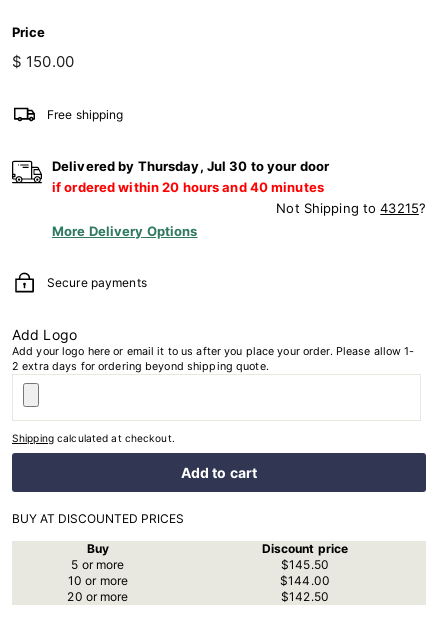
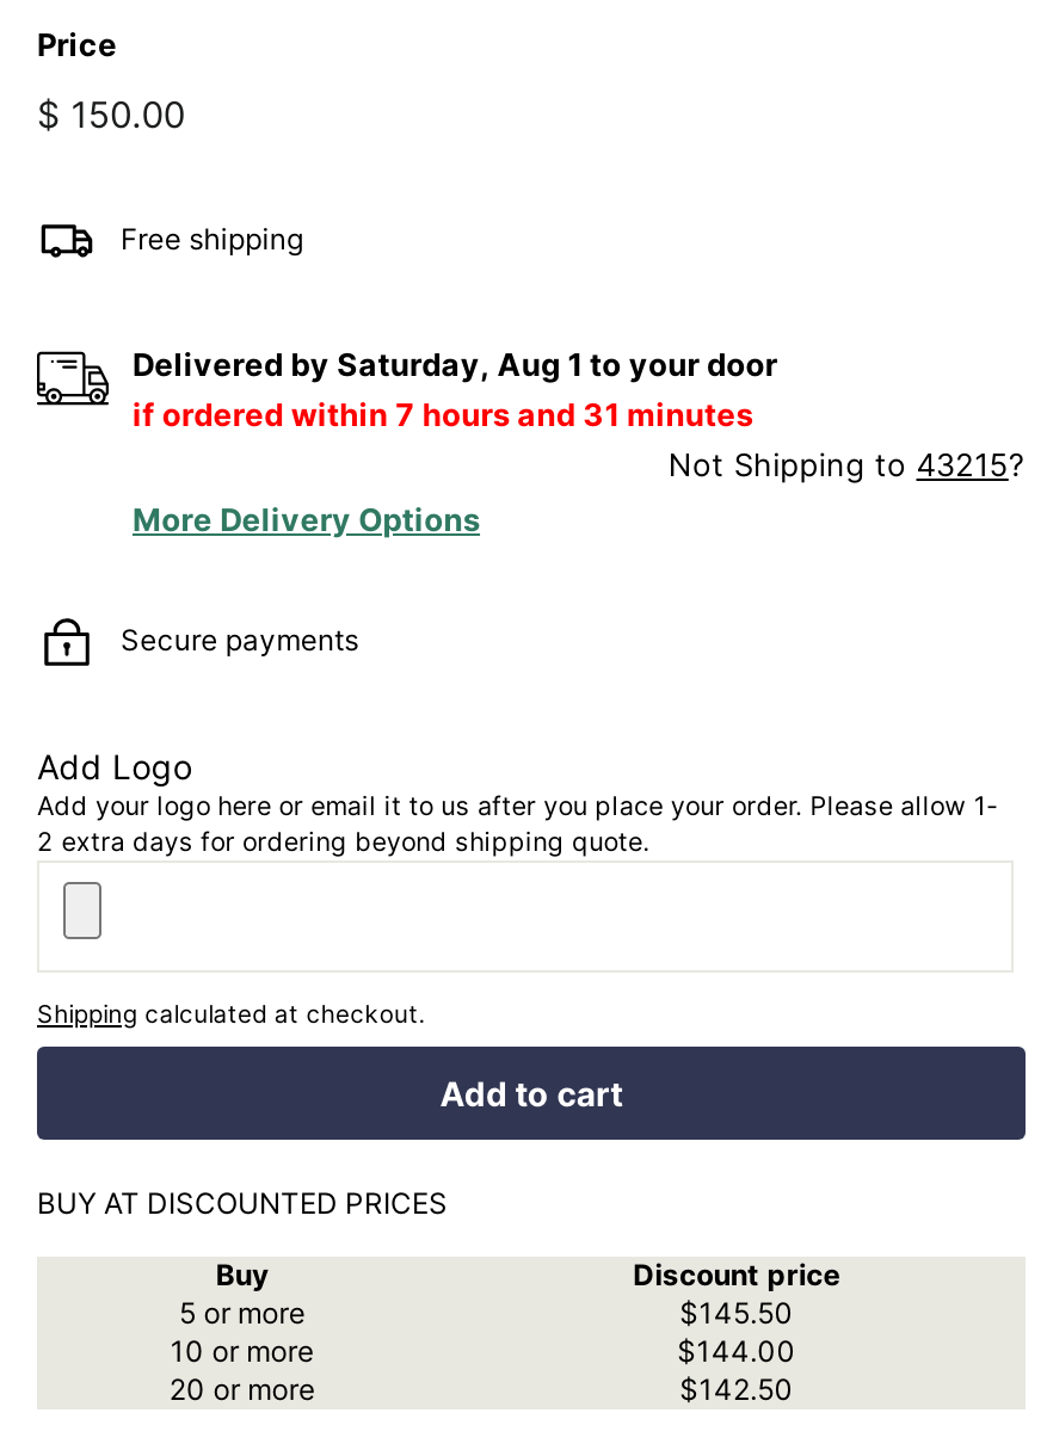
[52,158,329,174] Delivered by Thursday, Jul 30 to your door -> [133,344,777,382] Delivered by Saturday, Aug 1 to your door
[52,179,324,195] if ordered within 20 hours and 40 minutes -> [133,394,753,432] if ordered within 7 hours and 31 minutes

